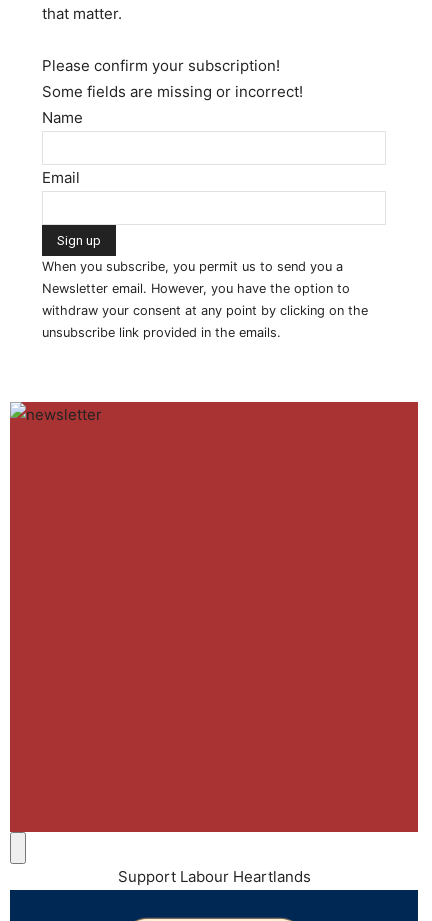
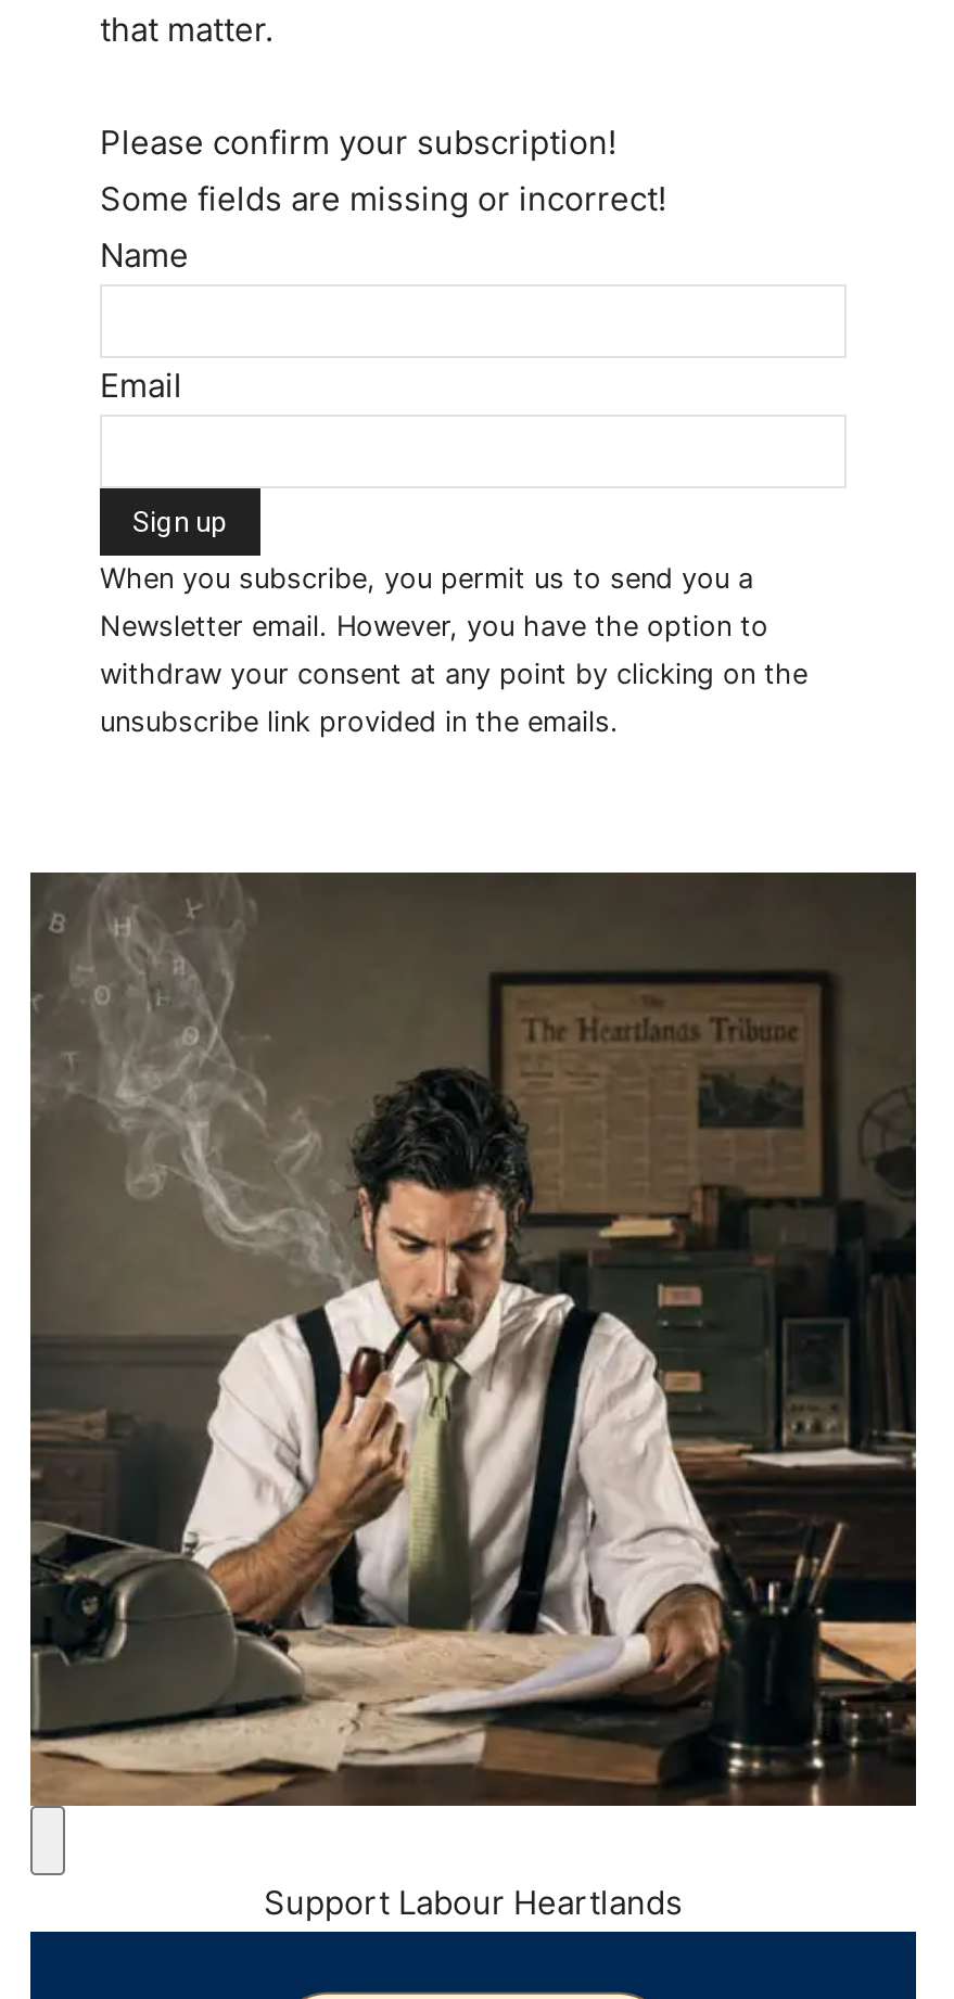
none -> [28,870,918,1808] [image]

